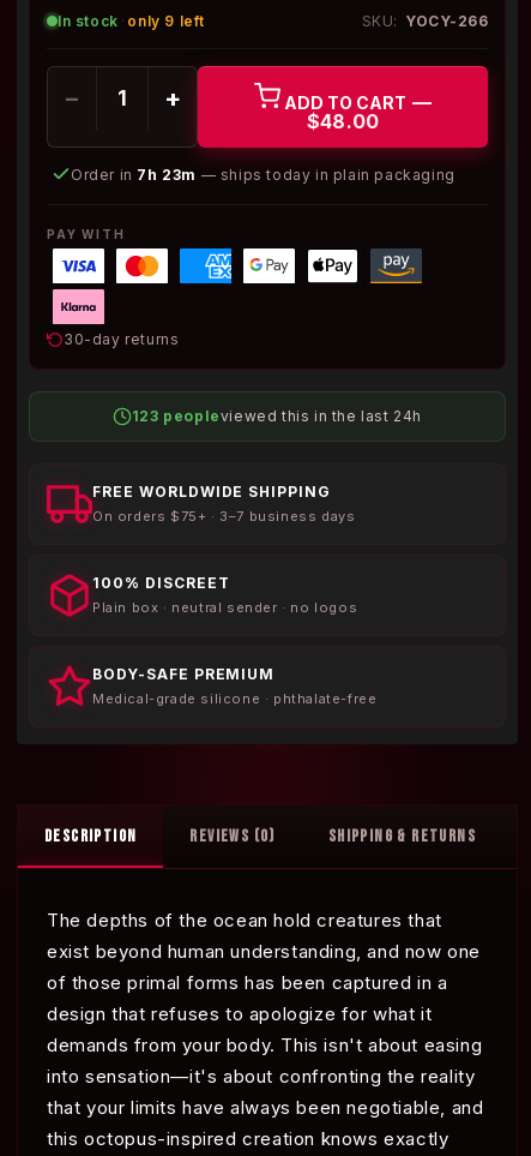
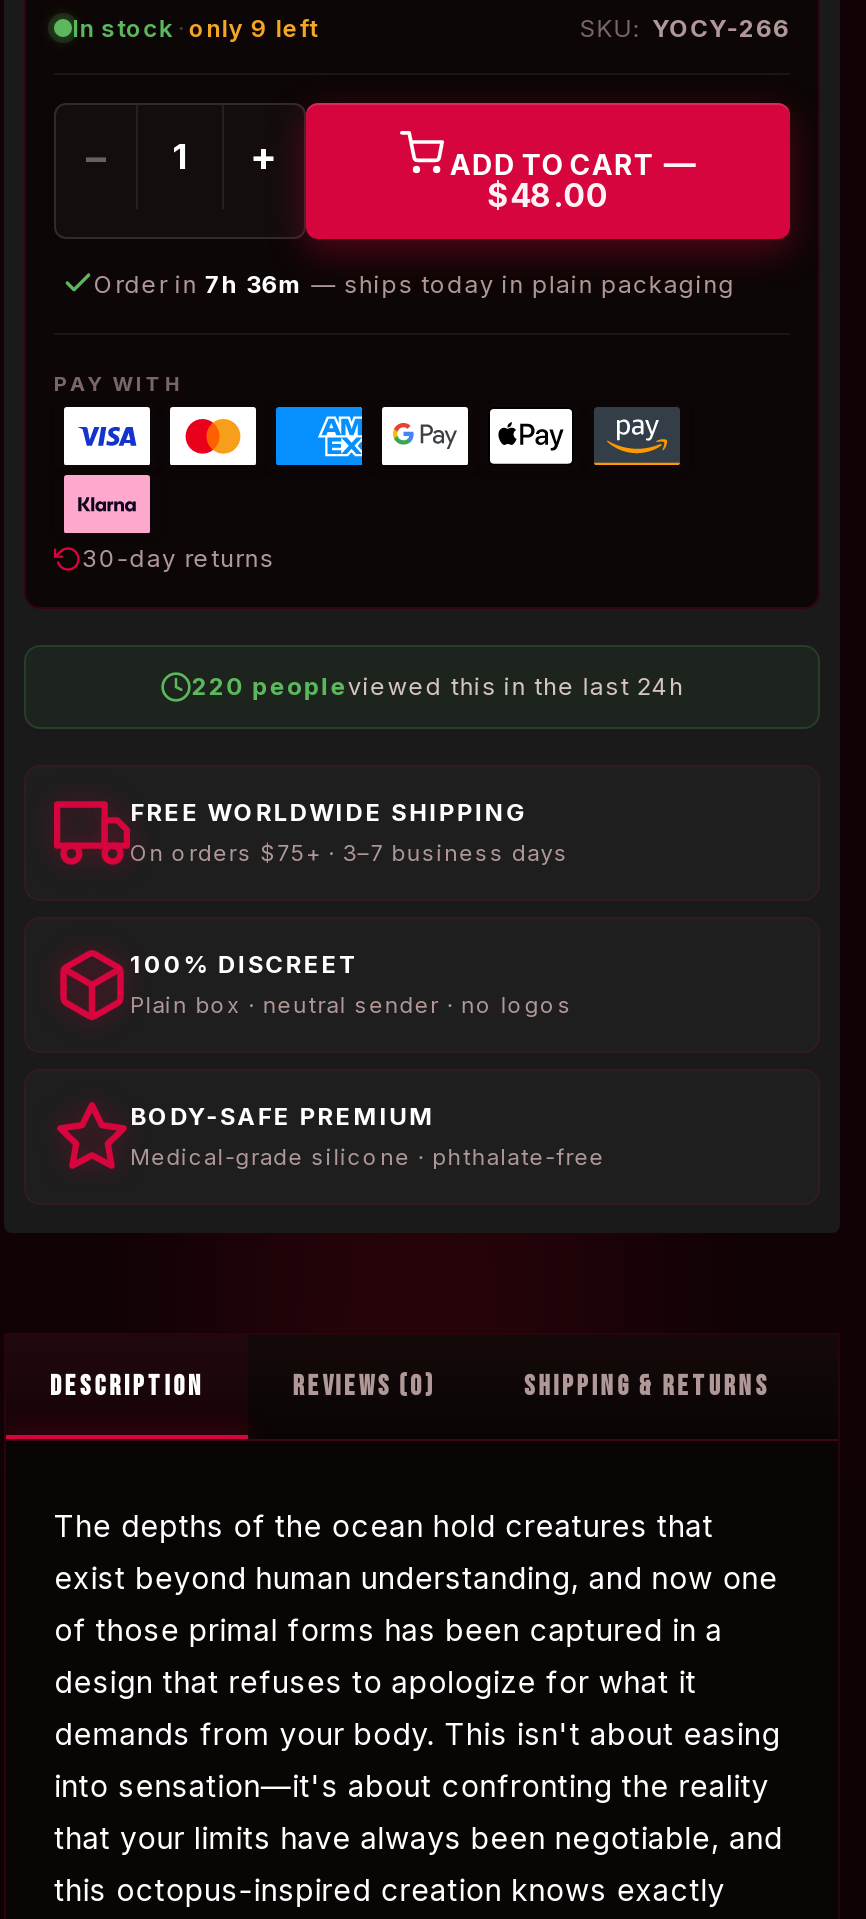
[71,165,455,183] Order in 7h 23m — ships today in plain packaging -> [94,268,736,298] Order in 7h 36m — ships today in plain packaging
[132,406,422,424] 123 peopleviewed this in the last 24h -> [192,670,684,700] 220 peopleviewed this in the last 24h

